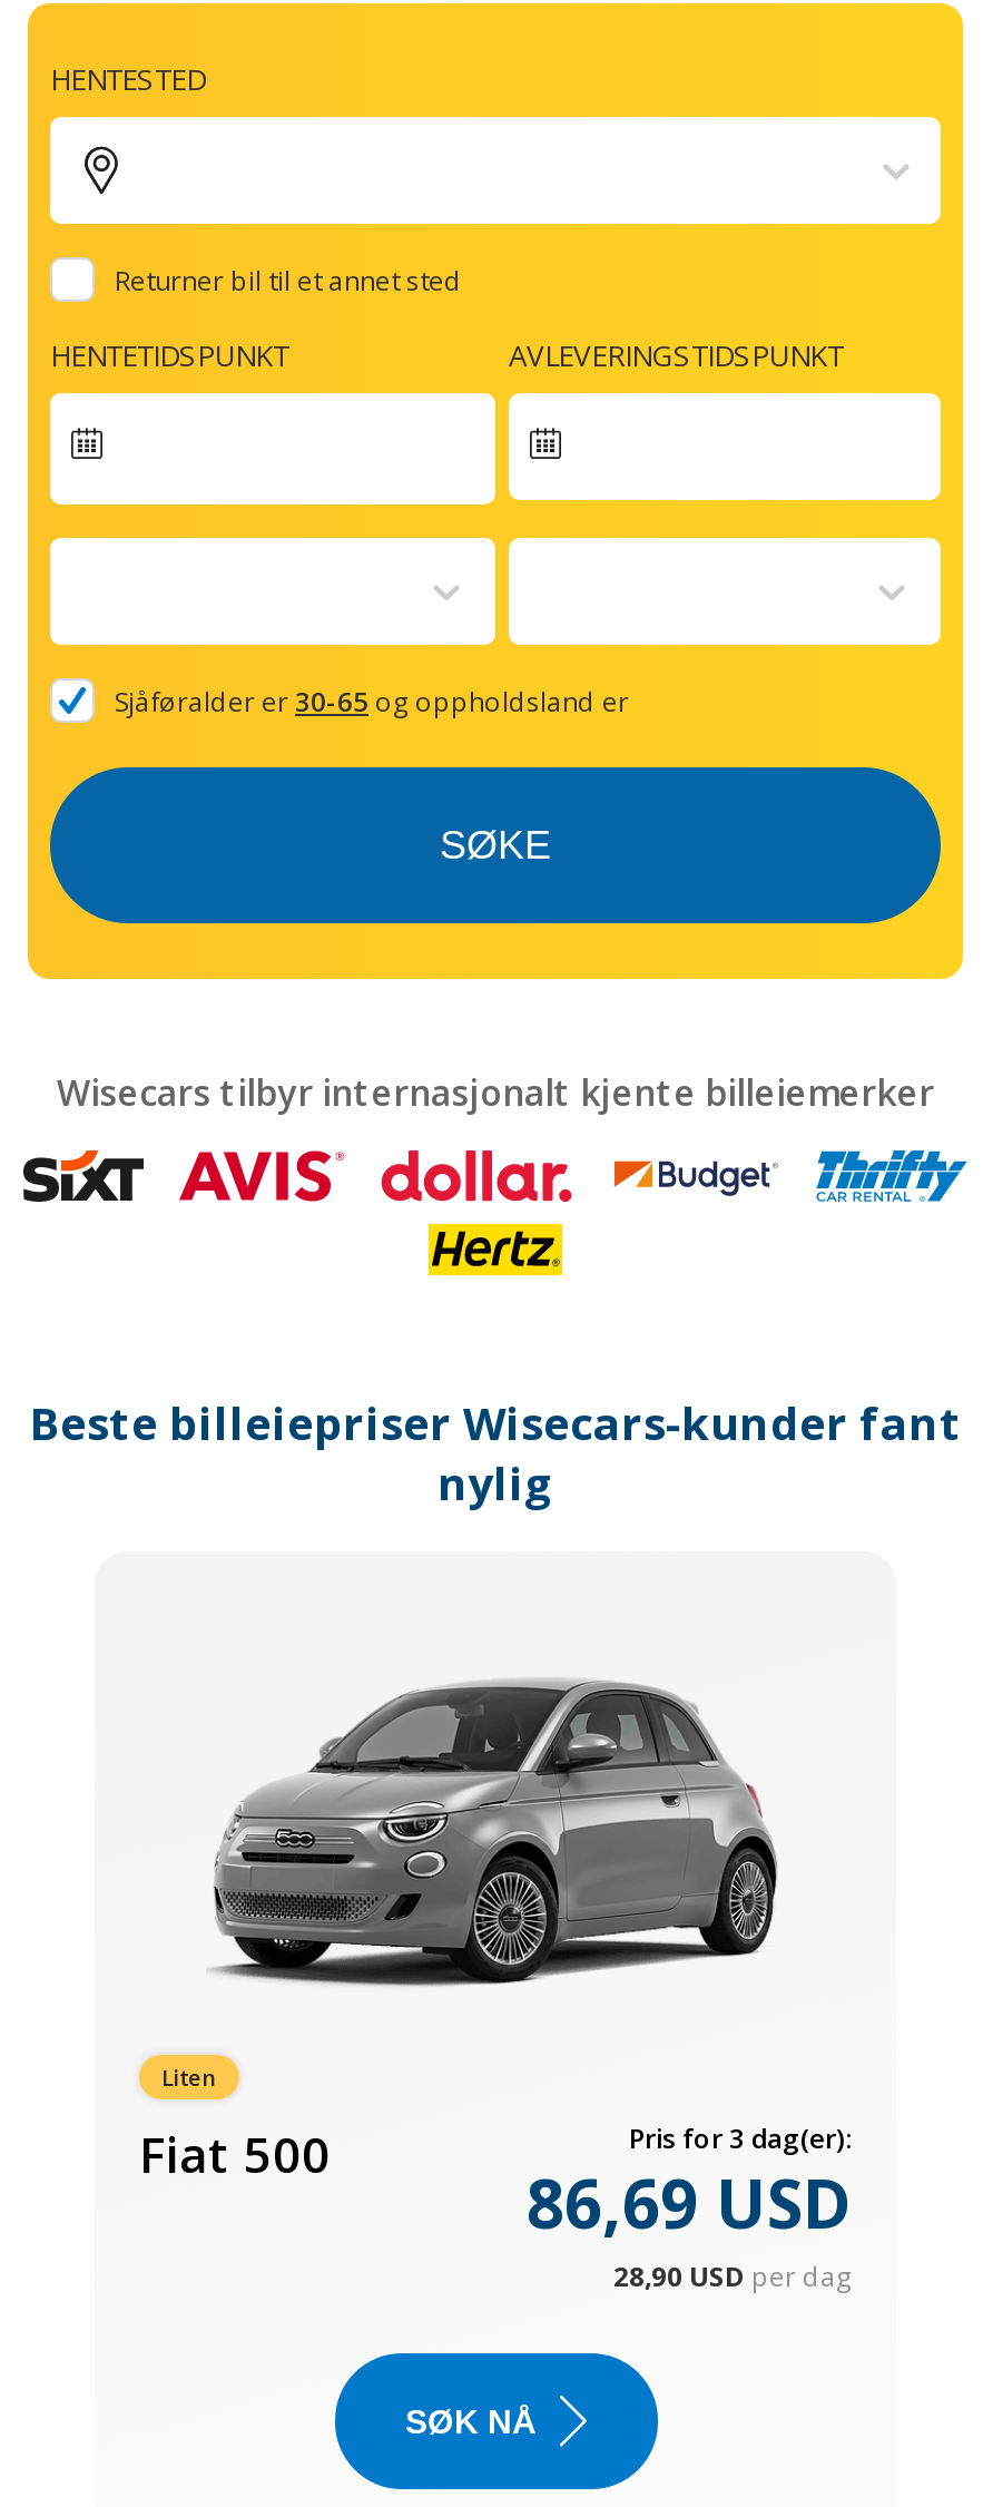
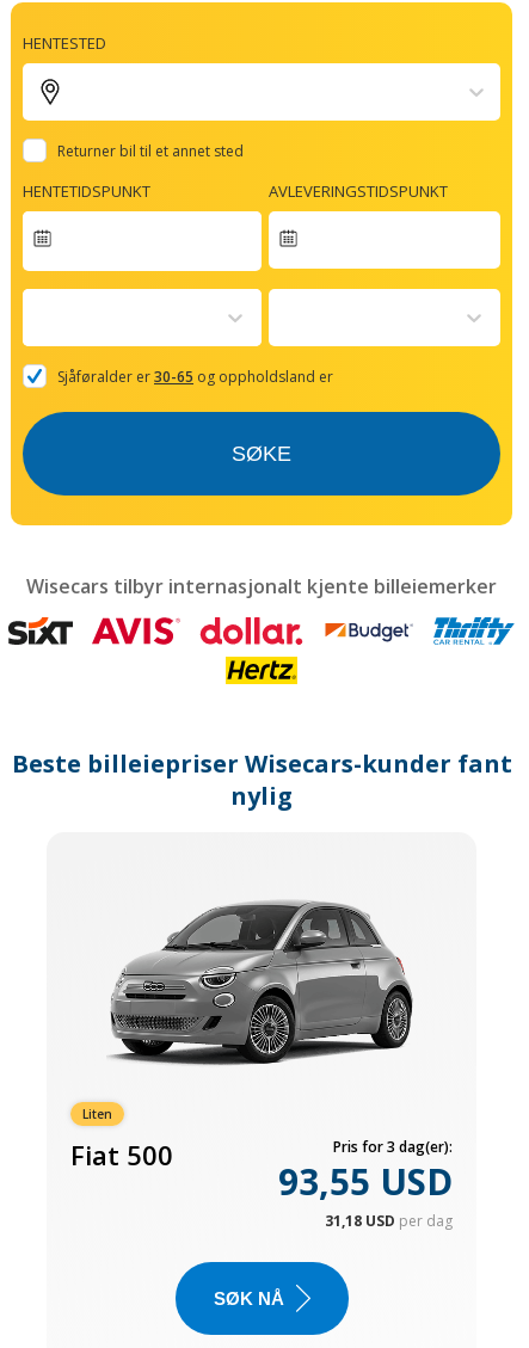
[527,2156,852,2248] 86,69 USD -> [278,1156,453,1205] 93,55 USD
[613,2257,852,2295] 28,90 USD per dag -> [325,1210,453,1231] 31,18 USD per dag

